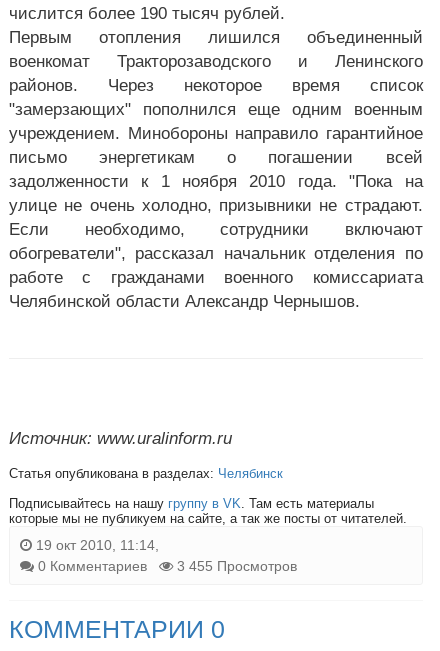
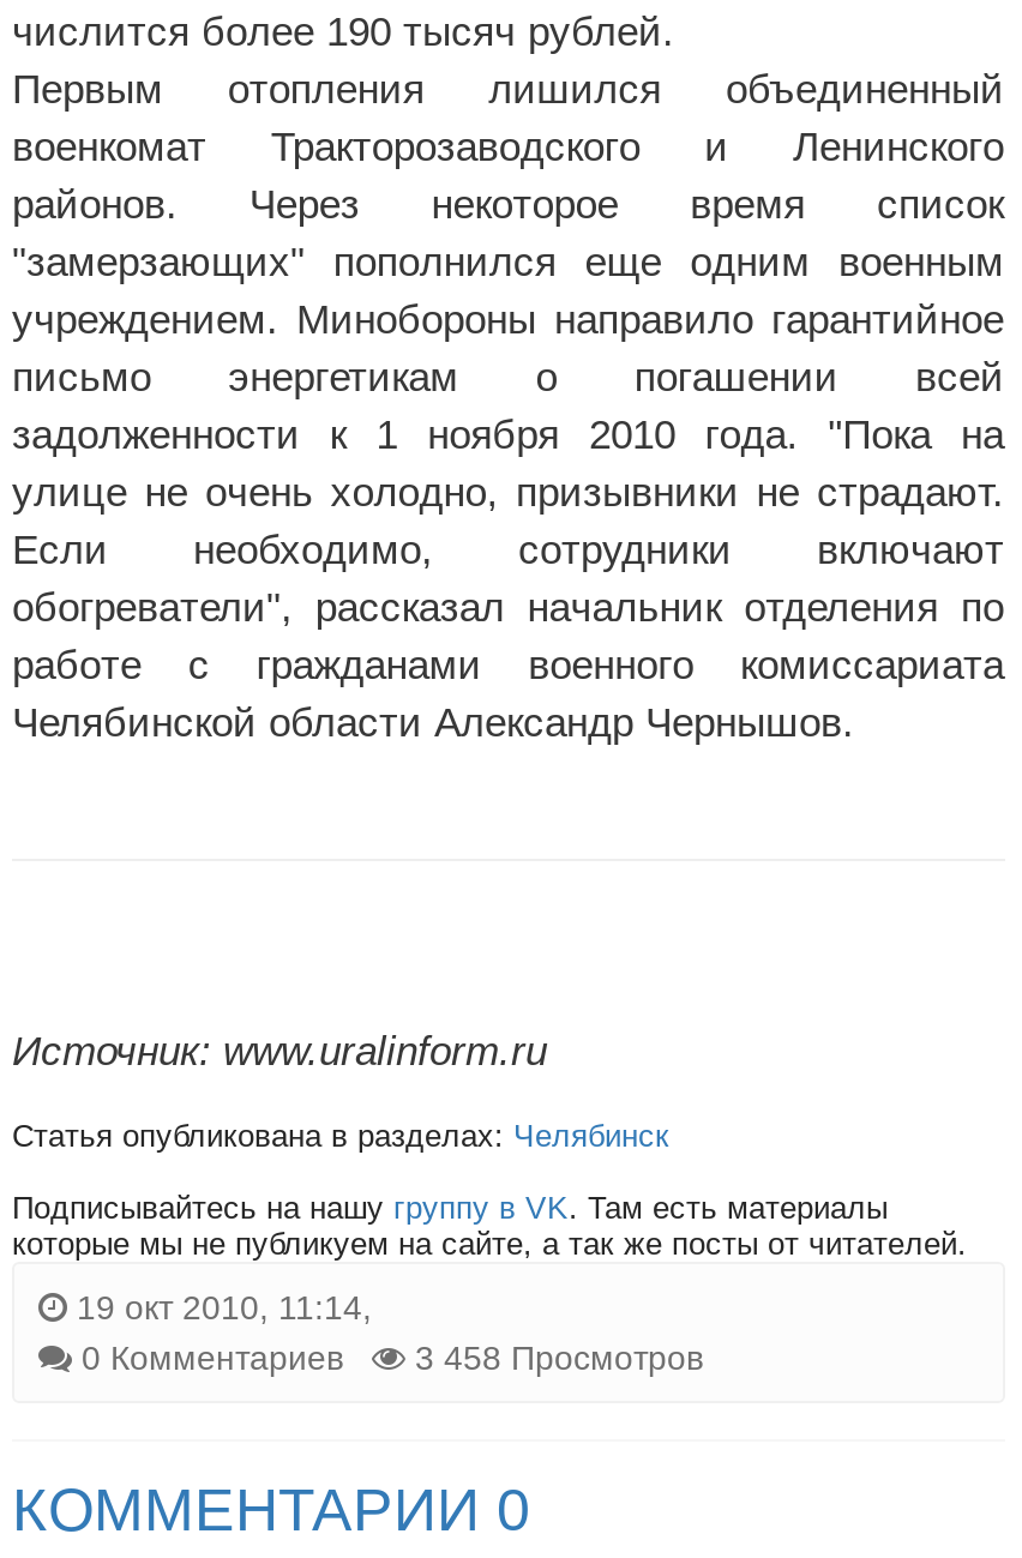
[38,558,297,574] 0 Комментариев 3 455 Просмотров -> [82,1339,703,1377] 0 Комментариев 3 458 Просмотров

